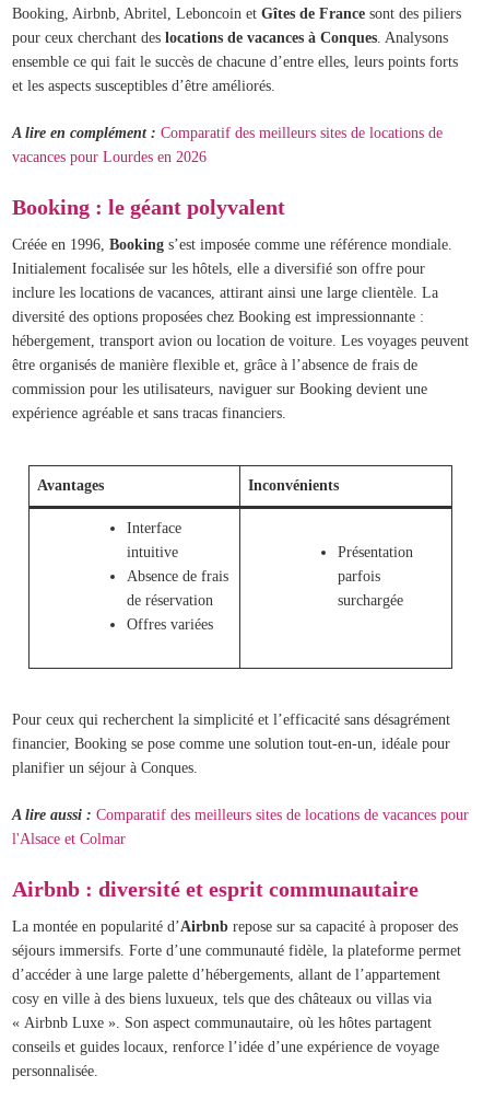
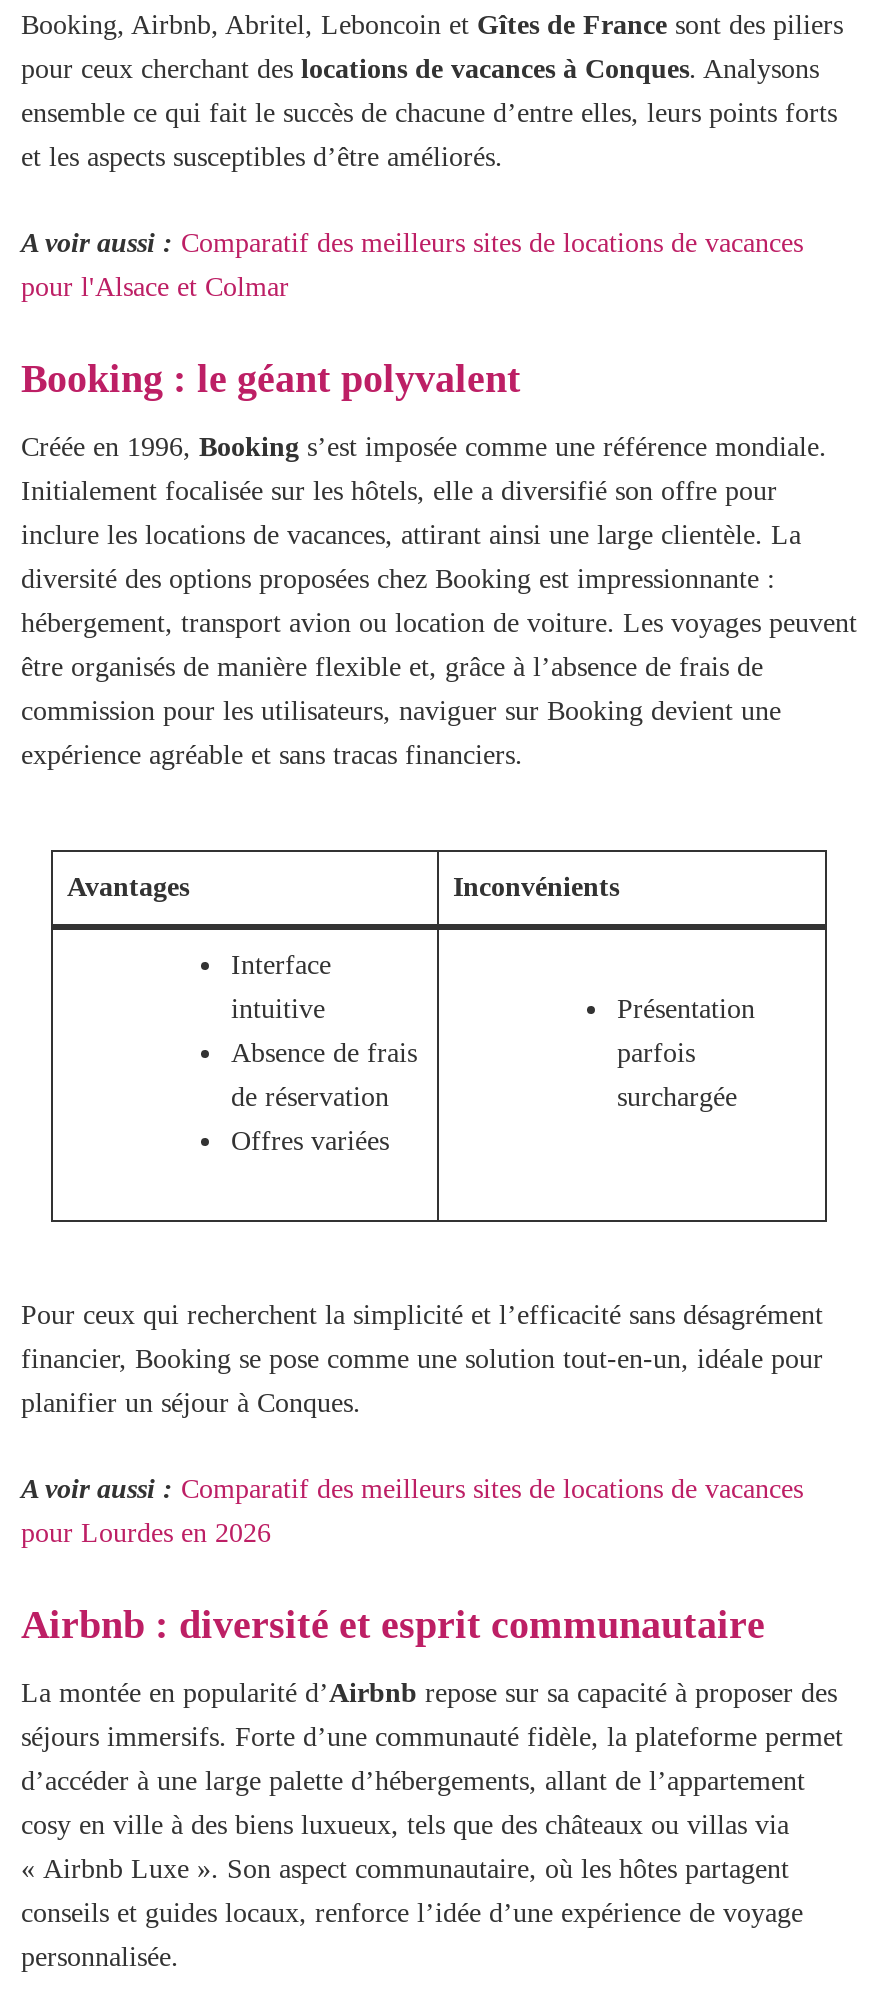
[12,125,443,141] A lire en complément : Comparatif des meilleurs sites de locations de -> [21,228,803,258] A voir aussi : Comparatif des meilleurs sites de locations de vacances
[12,149,207,165] vacances pour Lourdes en 2026 -> [21,272,289,302] pour l'Alsace et Colmar
[12,807,469,823] A lire aussi : Comparatif des meilleurs sites de locations de vacances pour -> [21,1474,803,1504] A voir aussi : Comparatif des meilleurs sites de locations de vacances
[12,831,126,847] l'Alsace et Colmar -> [21,1518,271,1548] pour Lourdes en 2026

